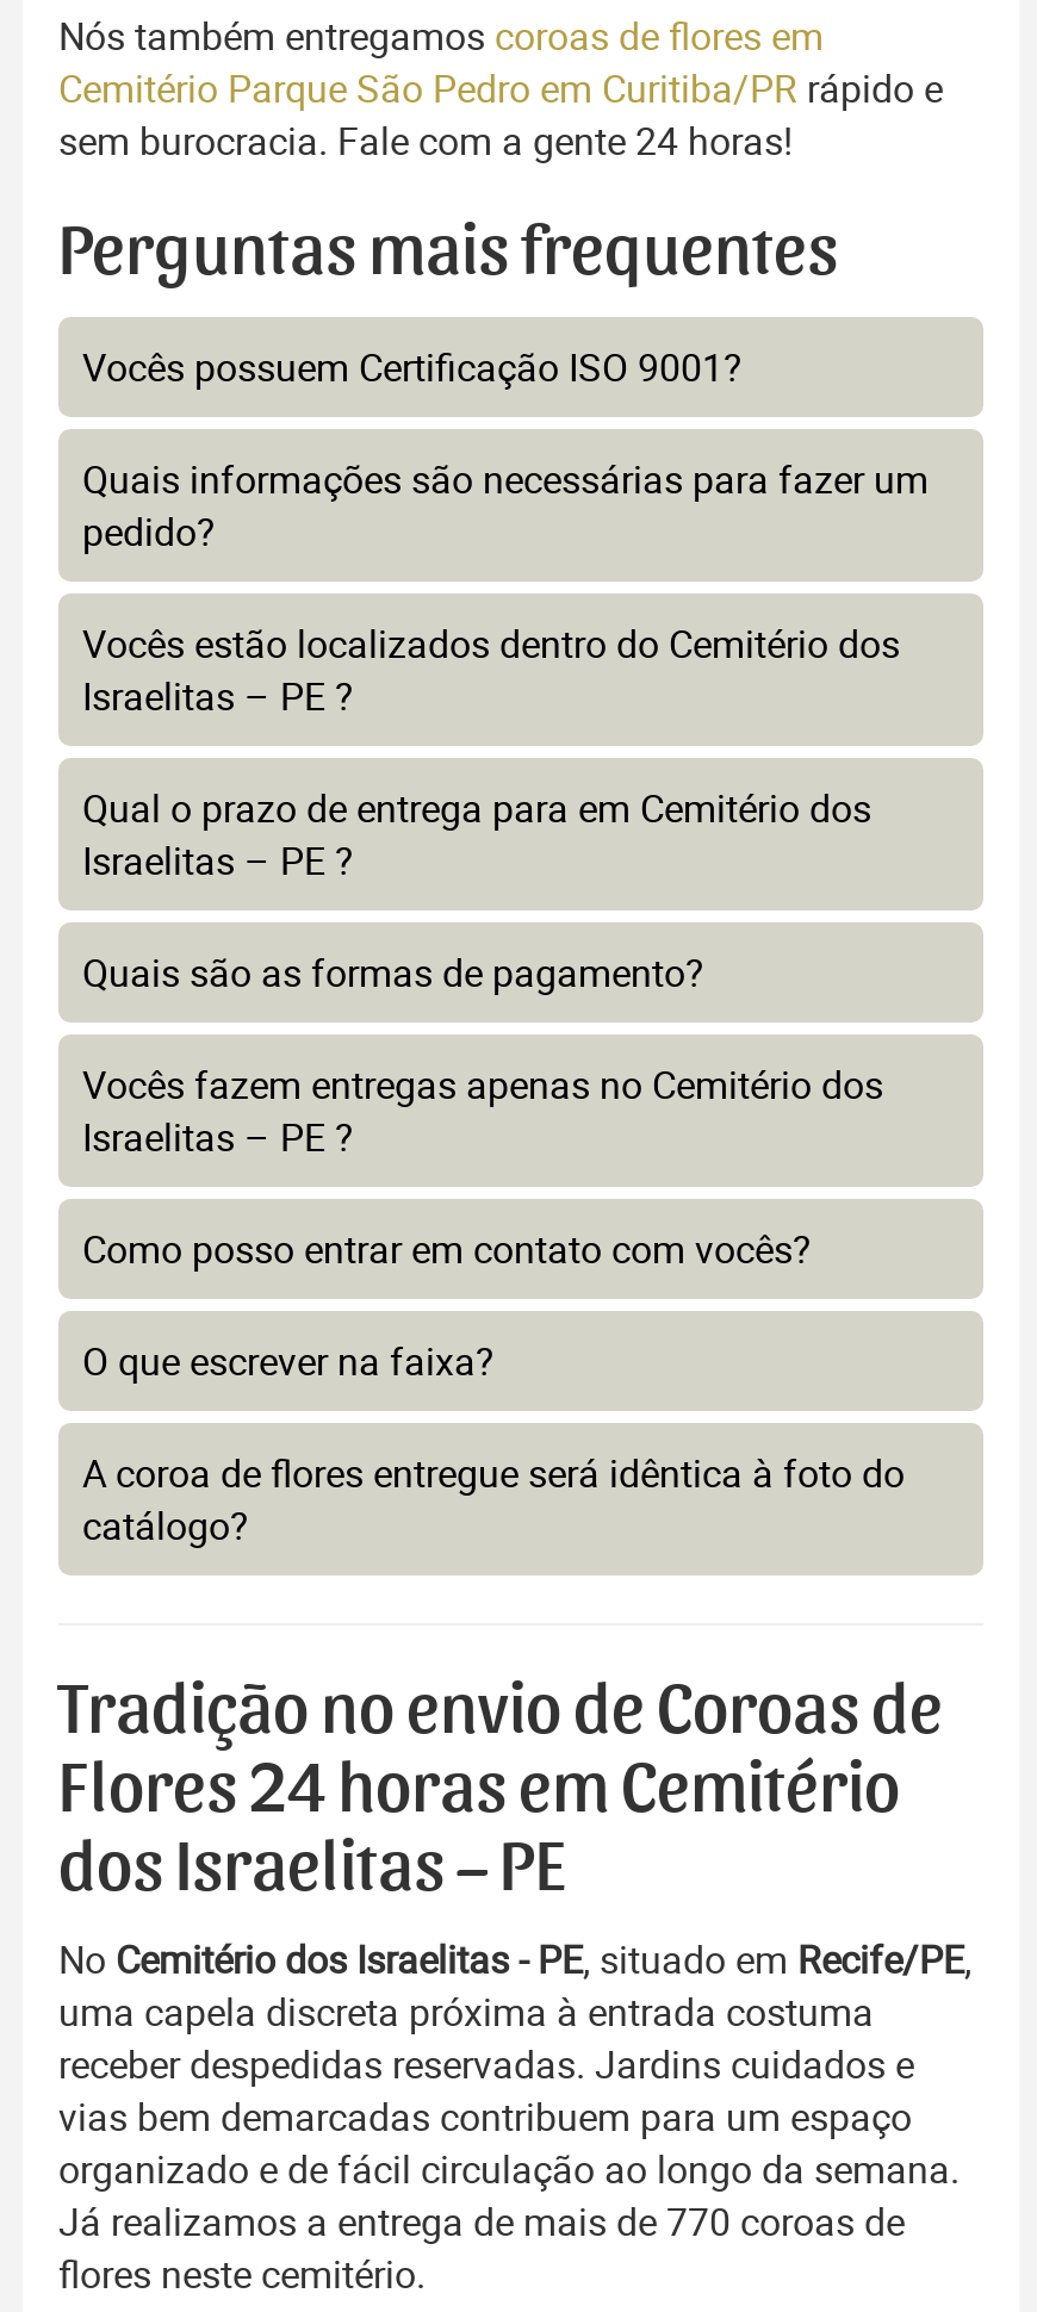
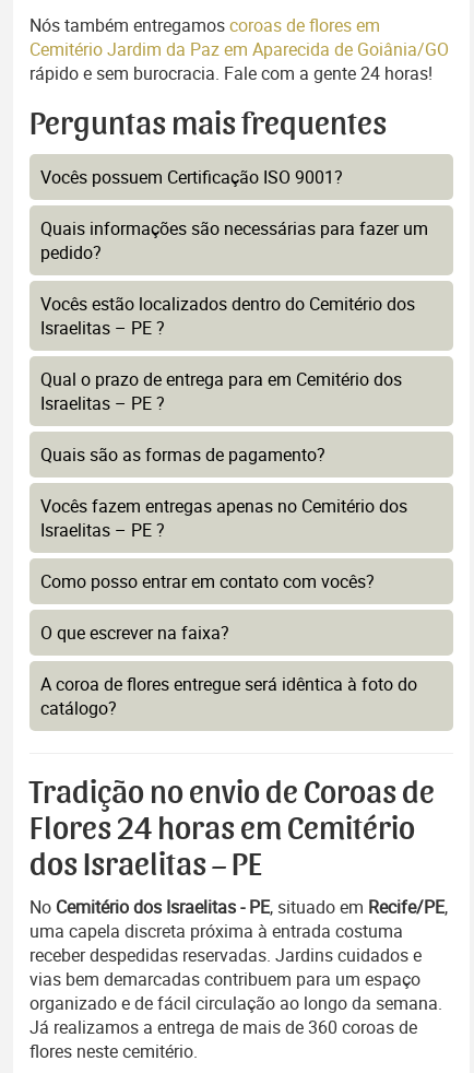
[58,62,943,167] Cemitério Parque São Pedro em Curitiba/PR rápido e | sem burocracia. Fale com a gente 24 horas! -> [29,37,449,85] Cemitério Jardim da Paz em Aparecida de Goiânia/GO | rápido e sem burocracia. Fale com a gente 24 horas!
[58,2196,905,2248] Já realizamos a entrega de mais de 770 coroas de -> [29,1015,417,1039] Já realizamos a entrega de mais de 360 coroas de

